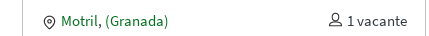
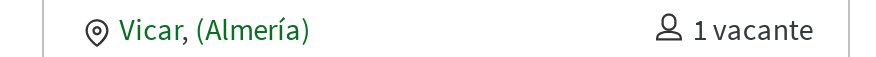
[61,11,169,30] Motril, (Granada) -> [119,9,311,47] Vicar, (Almería)

